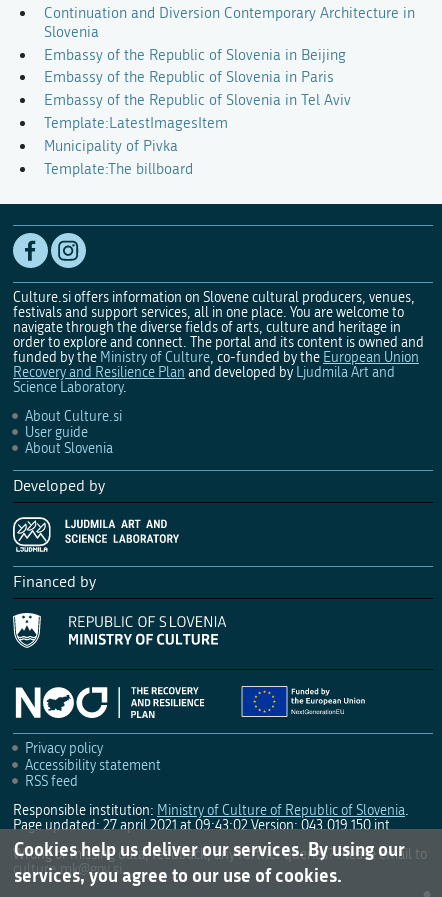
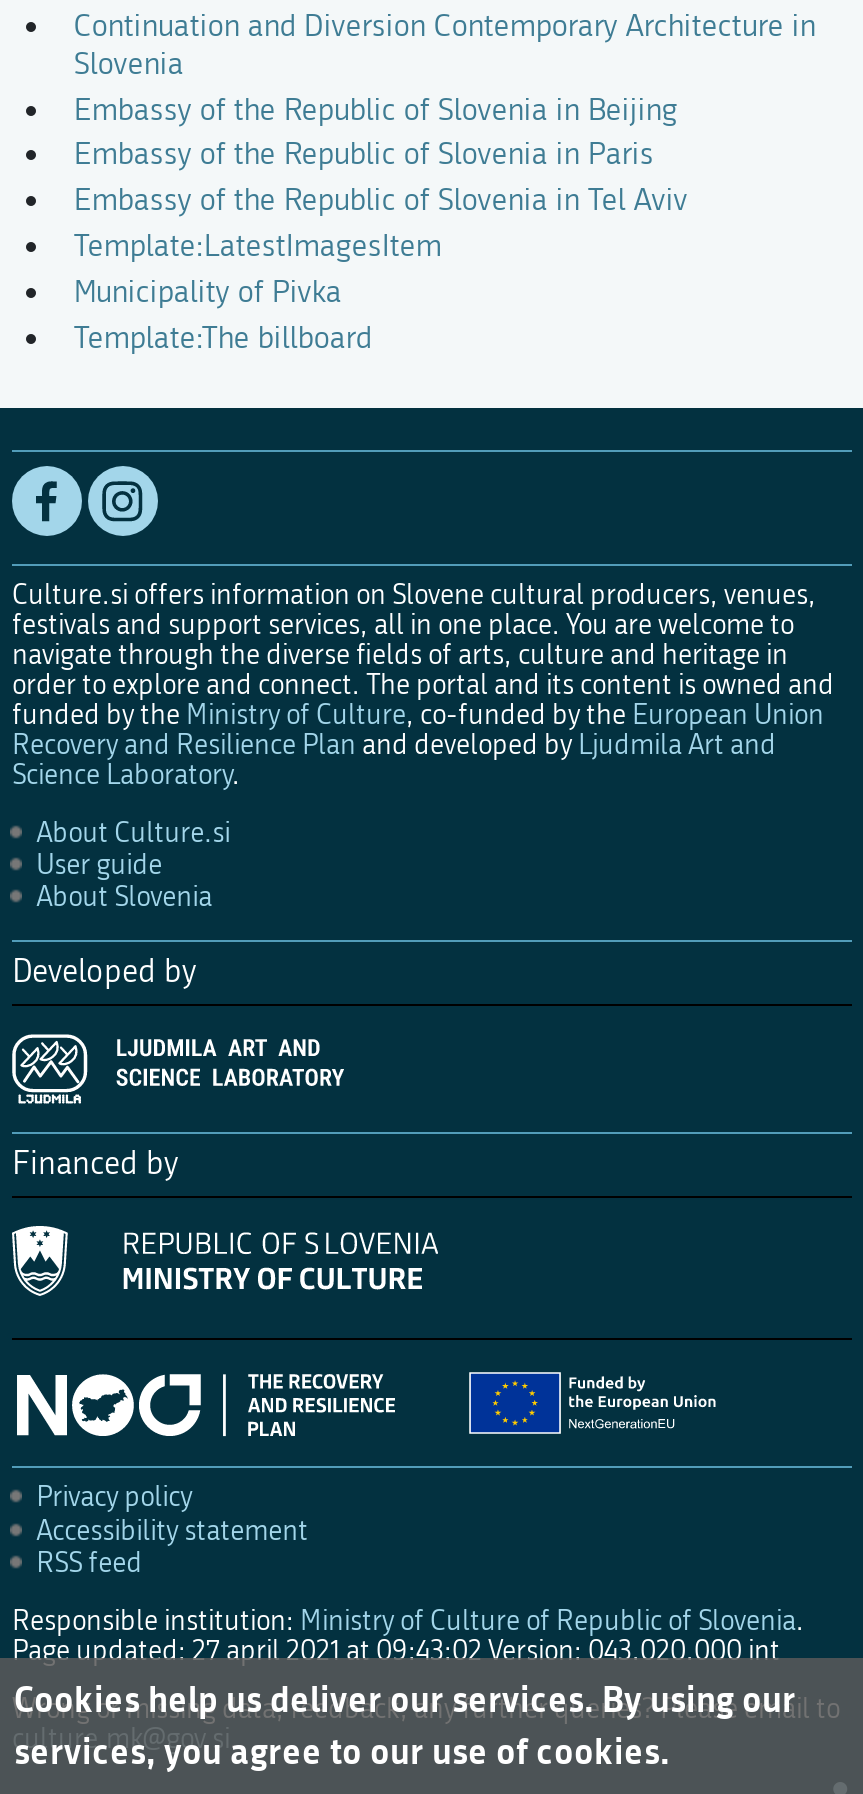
[13,817,390,834] Page updated: 27 april 2021 at 09:43:02 Version: 043.019.150 int -> [12,1634,780,1668] Page updated: 27 april 2021 at 09:43:02 Version: 043.020.000 int

